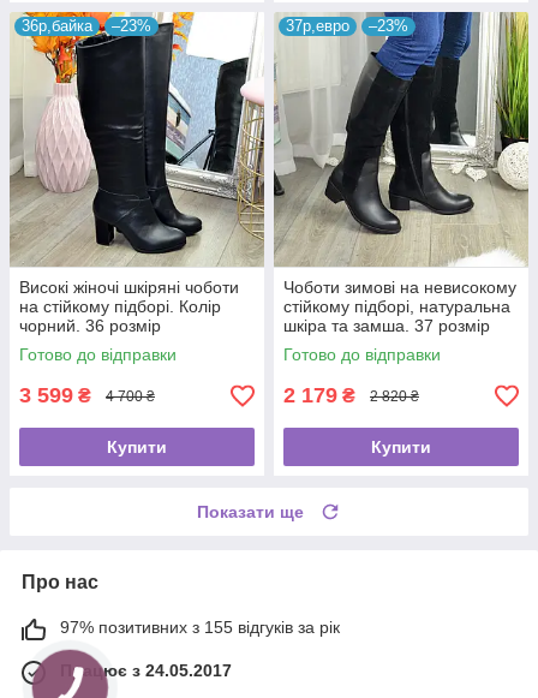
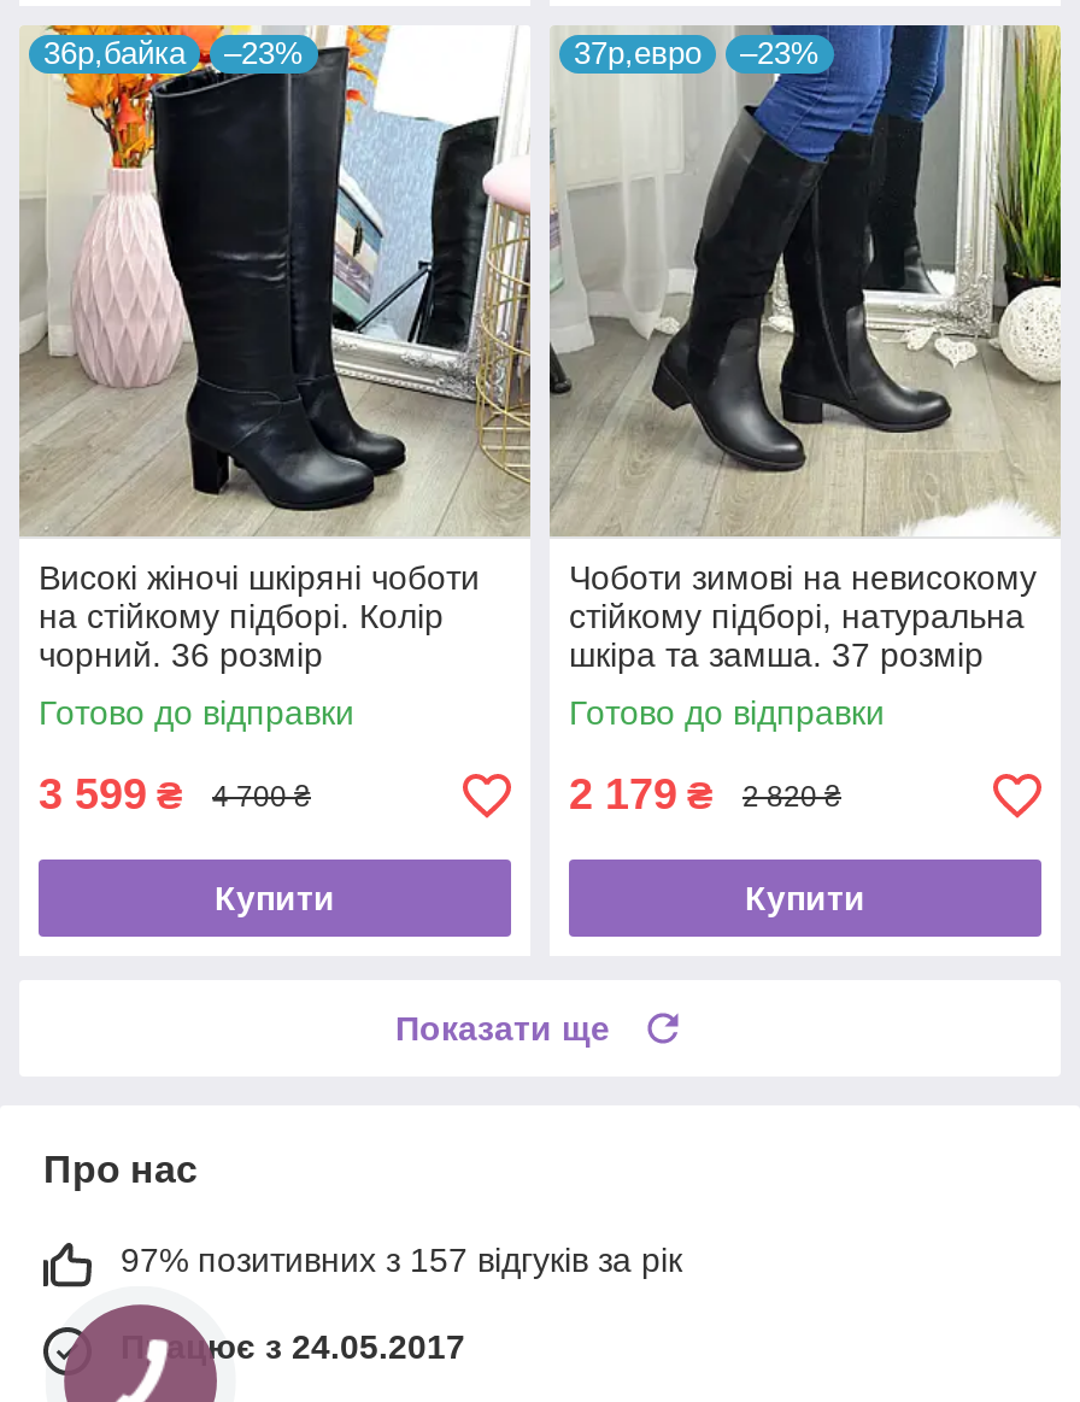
[60,618,340,637] 97% позитивних з 155 відгуків за рік -> [121,1241,682,1280] 97% позитивних з 157 відгуків за рік

